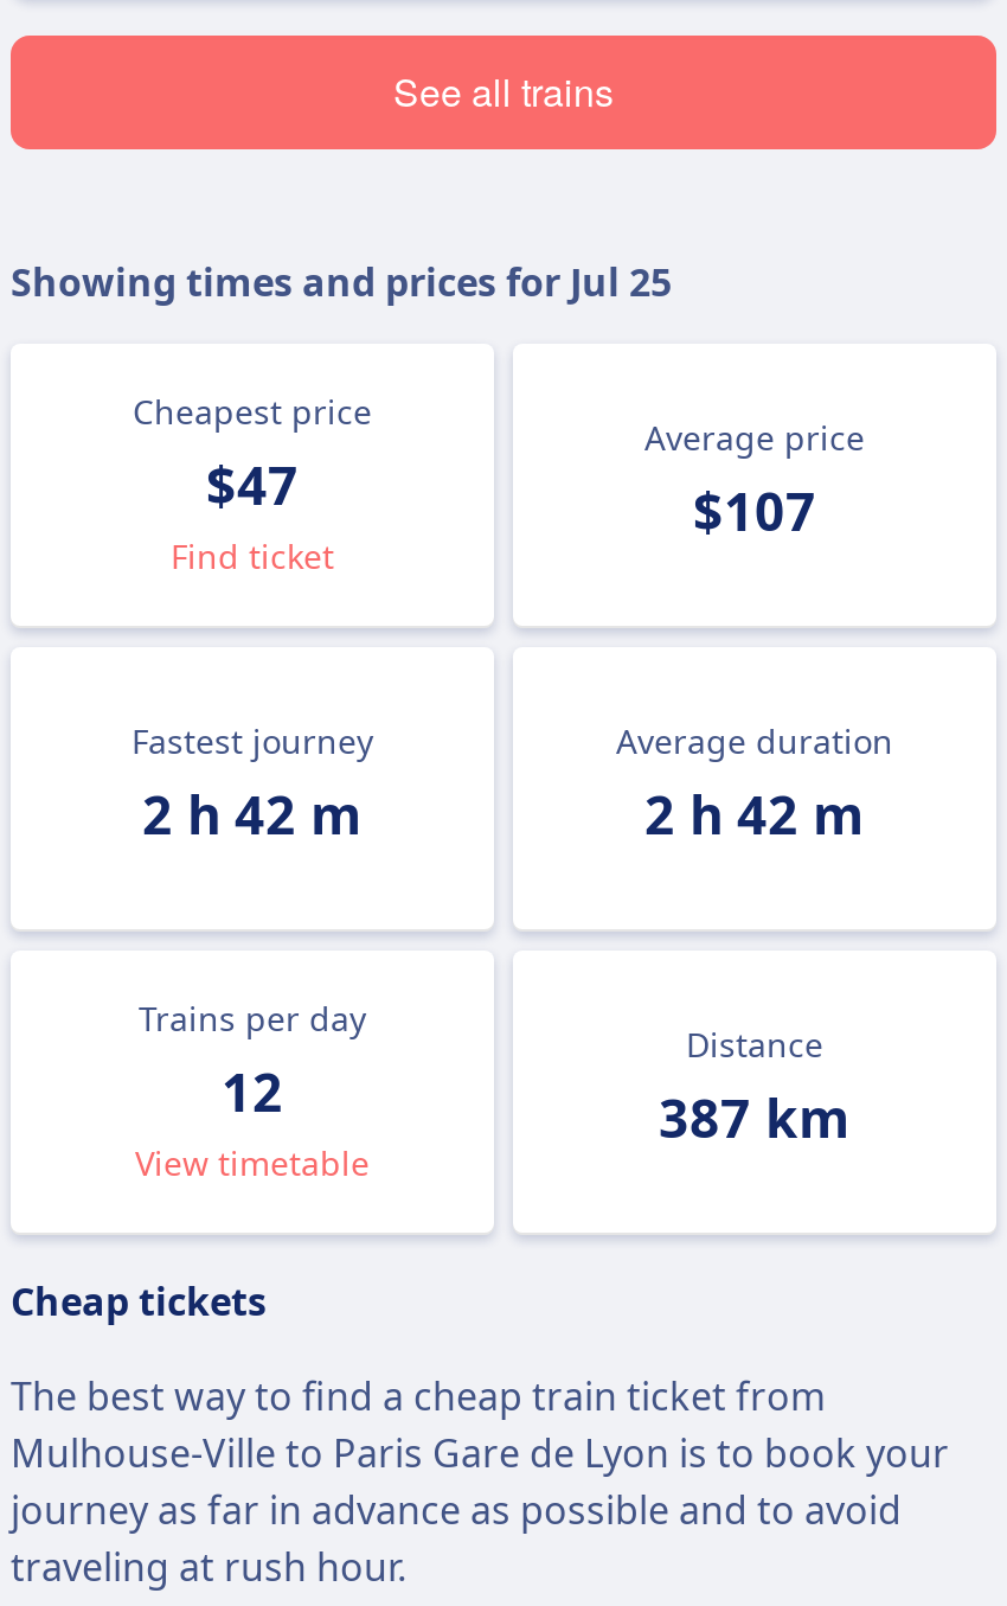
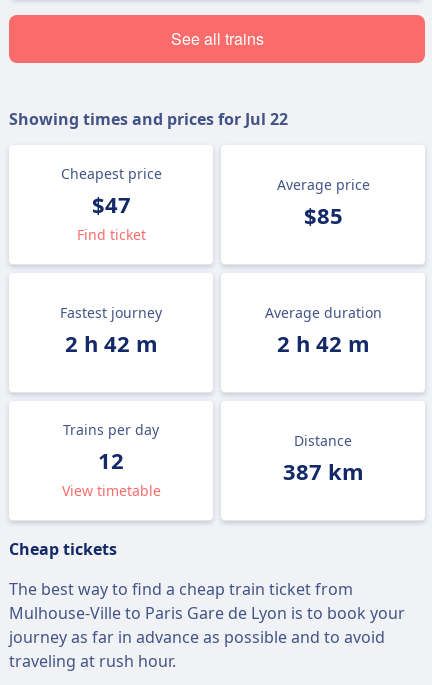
[11,256,672,308] Showing times and prices for Jul 25 -> [9,108,288,130] Showing times and prices for Jul 22
[693,474,816,545] $107 -> [303,200,342,230] $85

